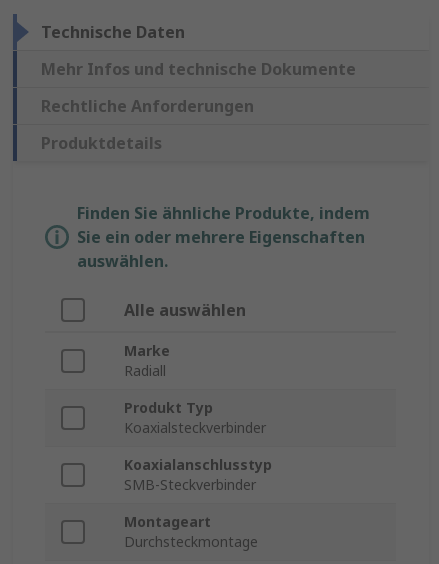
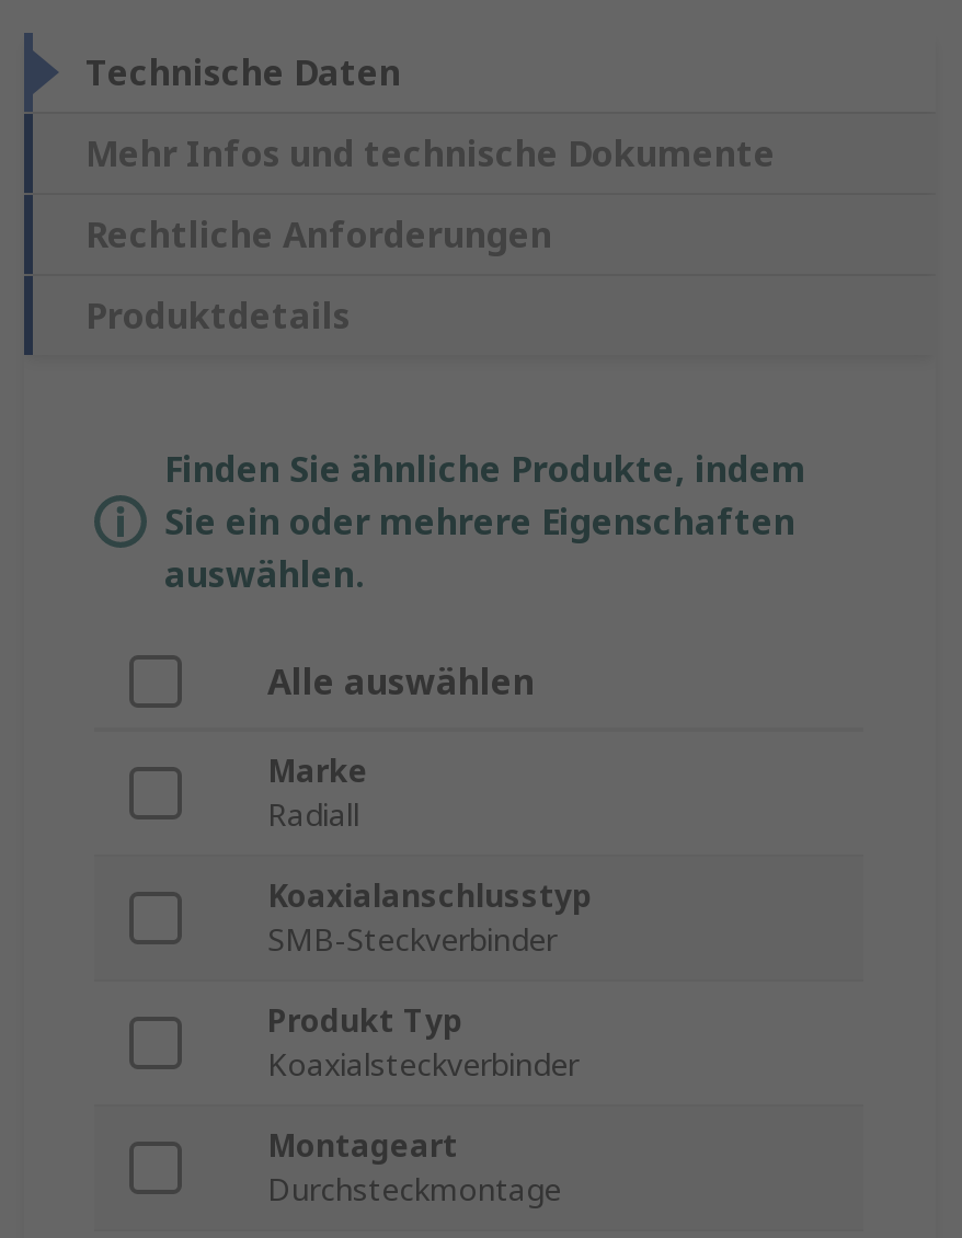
moved [124,398,266,437] -> [267,1000,579,1086]: Produkt Typ | Koaxialsteckverbinder
moved [124,455,272,494] -> [267,875,592,961]: Koaxialanschlusstyp | SMB-Steckverbinder

